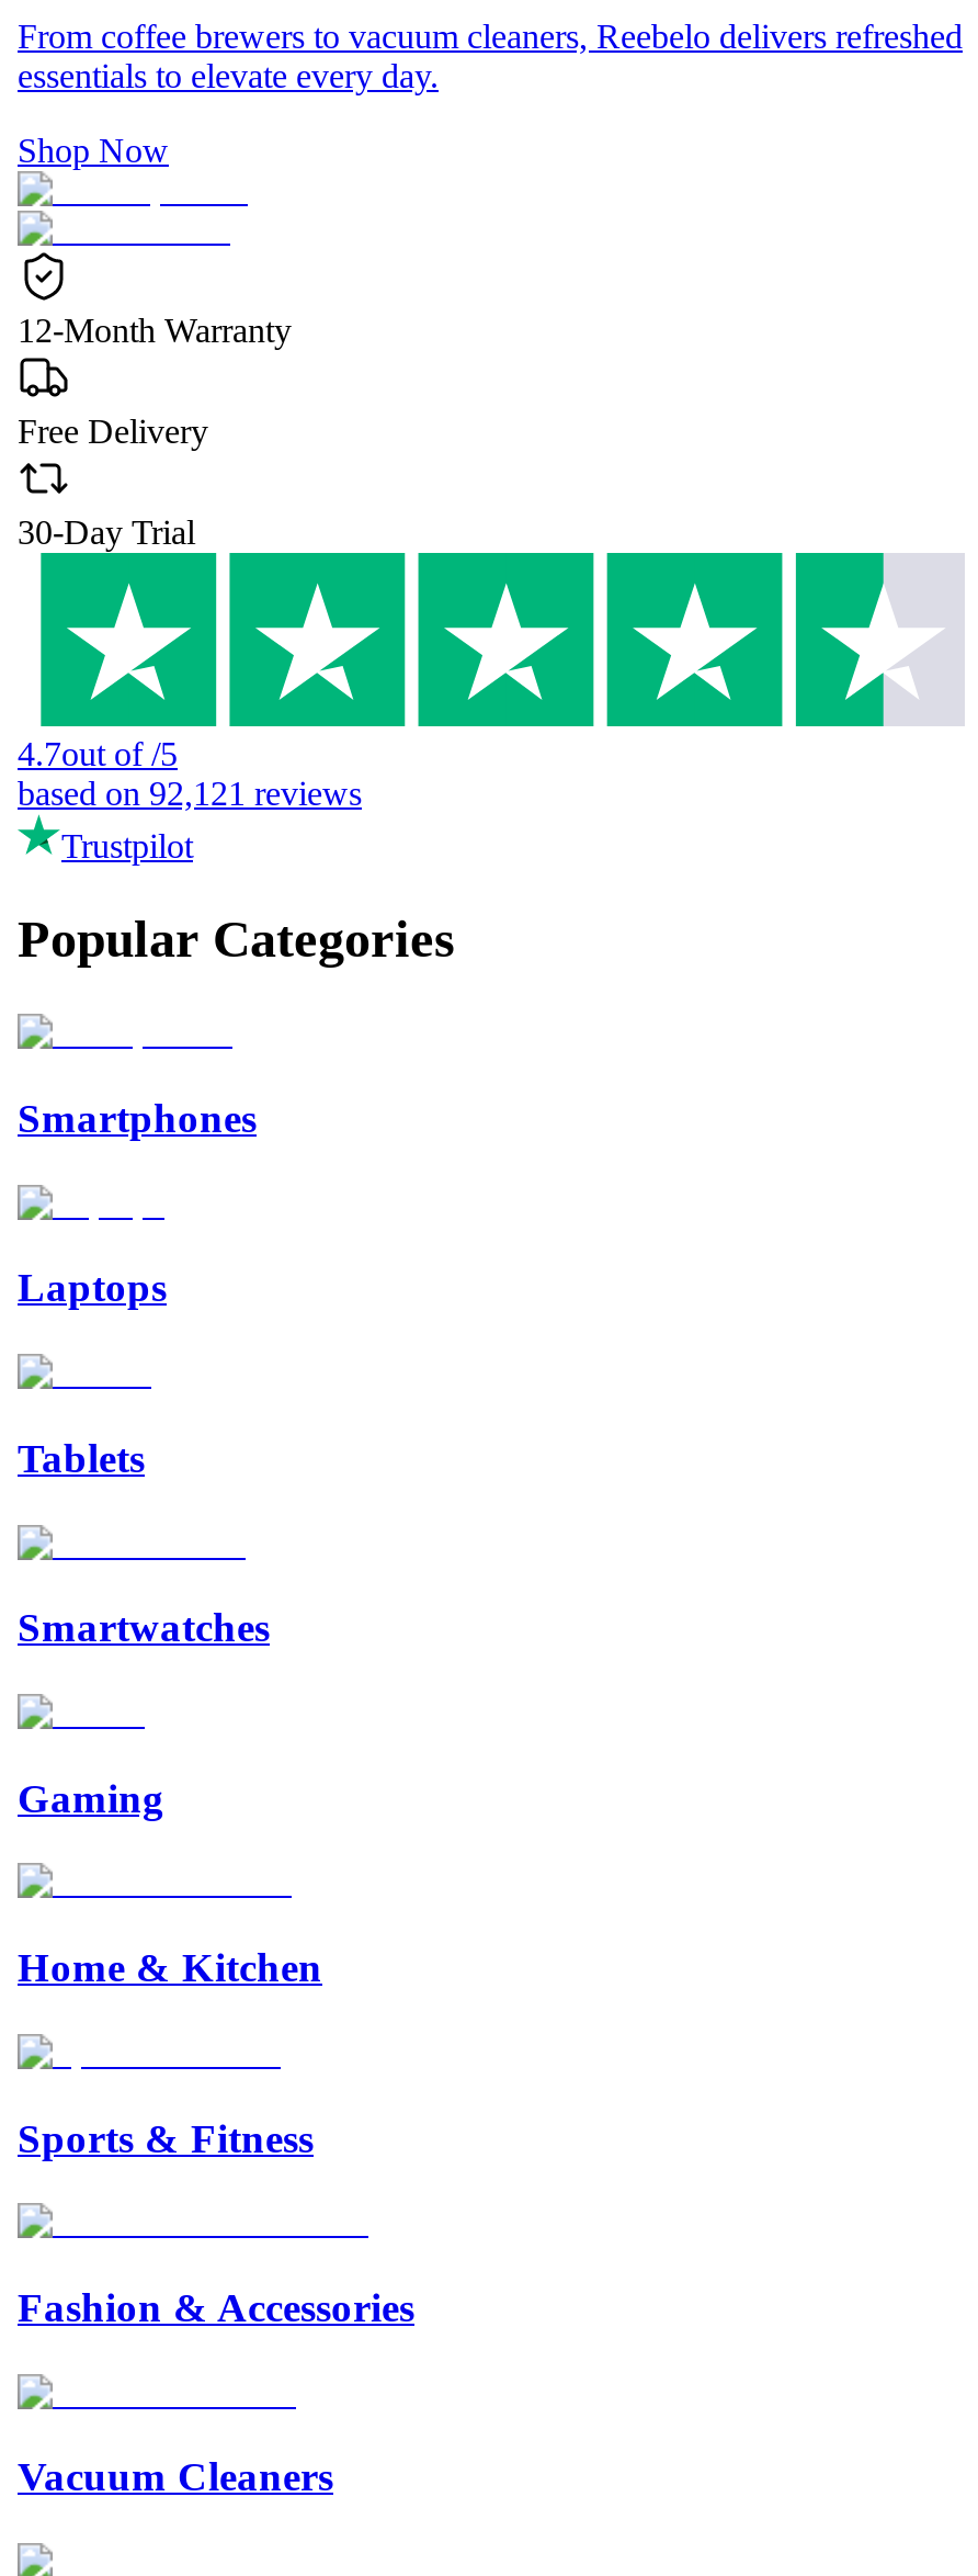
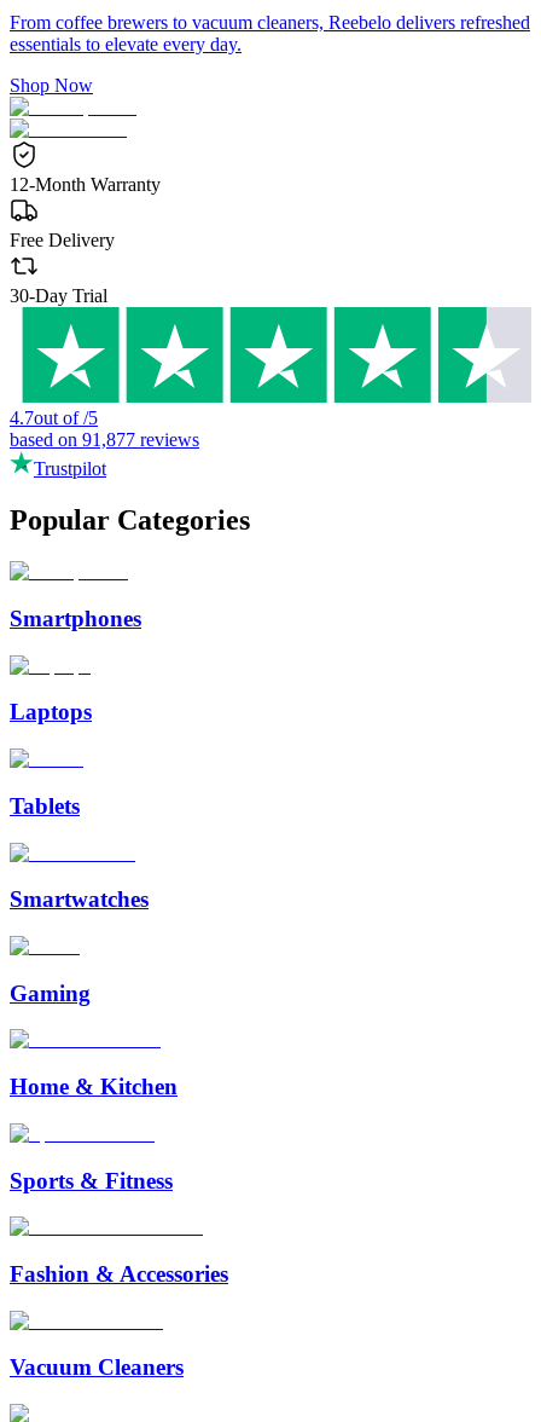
[18,775,362,813] based on 92,121 reviews -> [10,430,199,450] based on 91,877 reviews

